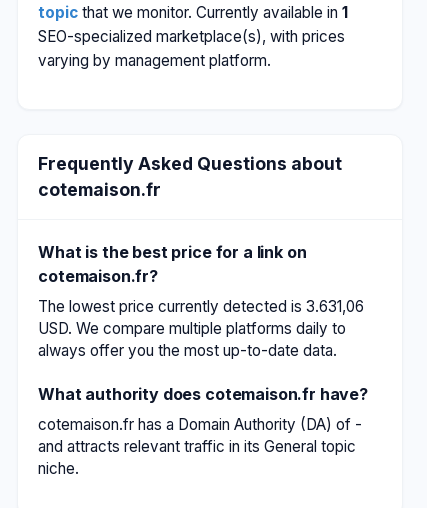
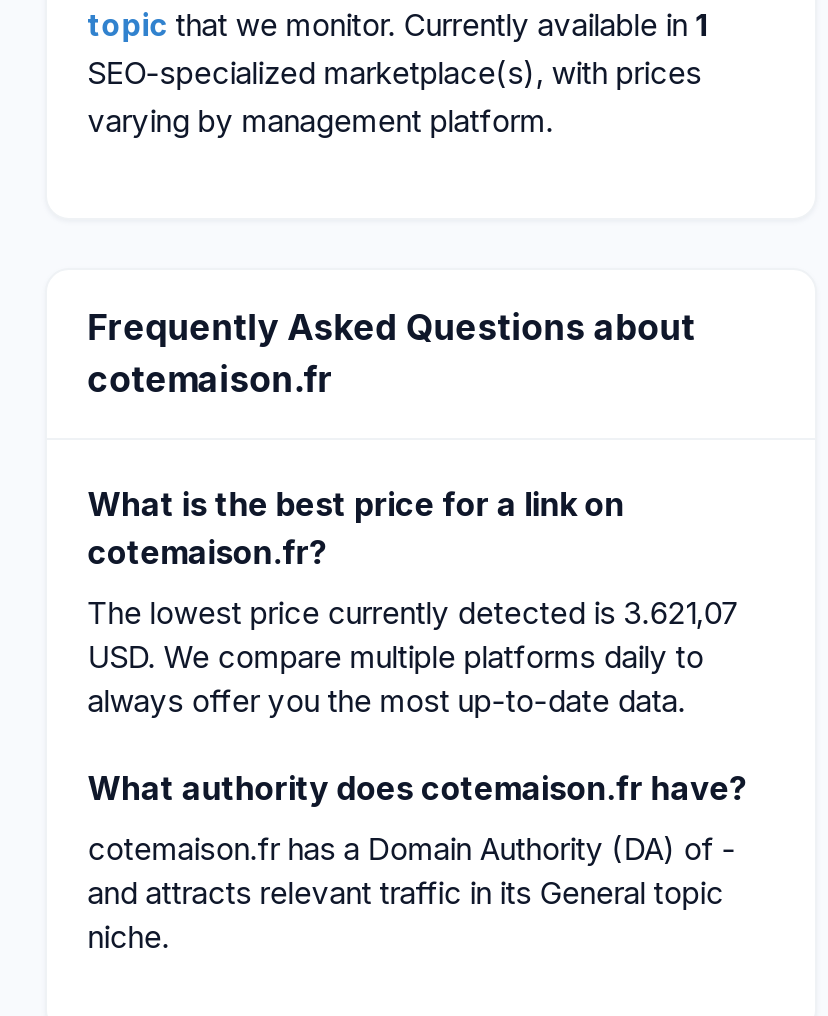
[38,297,364,316] The lowest price currently detected is 3.631,06 -> [87,594,739,632] The lowest price currently detected is 3.621,07

